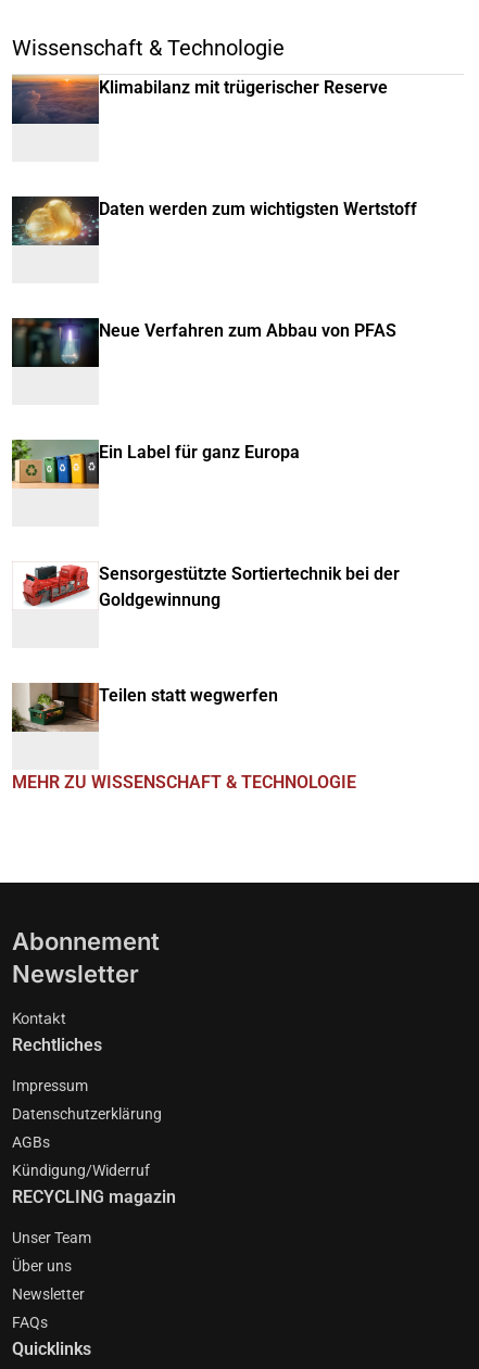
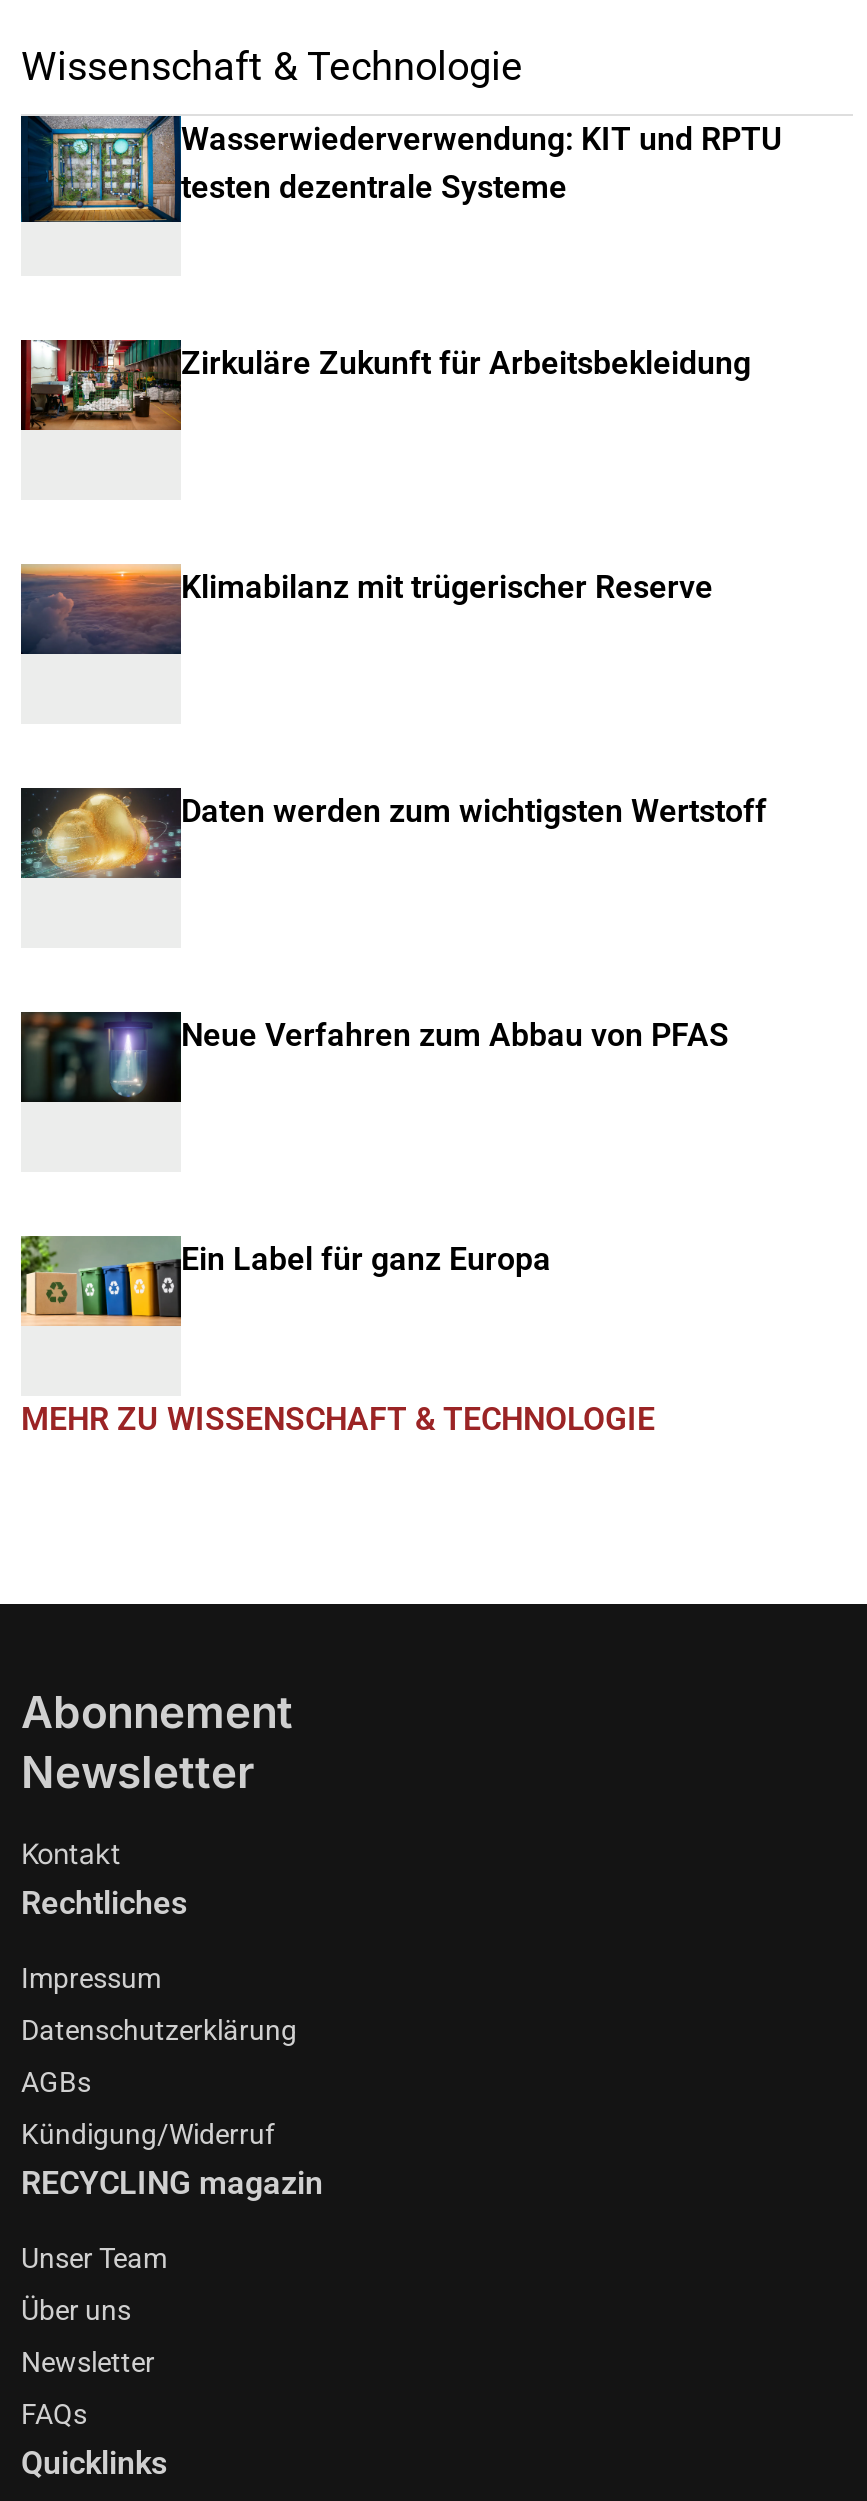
none -> [19,114,783,224] [image] | Wasserwiederverwendung: KIT und RPTU | testen dezentrale Systeme
none -> [21,338,751,432] [image] | Zirkuläre Zukunft für Arbeitsbekleidung
moved [11,75,417,462] -> [19,564,767,1278]: [image] | Klimabilanz mit trügerischer Reserve | Daten werden zum wichtigsten Wertstoff | Neue Verfahren zum Abbau von PFAS | Ein Label für ganz Europa
moved [10,439,98,490] -> [17,1234,179,1328]: [image]
[22,563,400,610] [image] | Sensorgestützte Sortiertechnik bei der | Goldgewinnung -> none
[11,682,278,733] [image] | Teilen statt wegwerfen -> none

